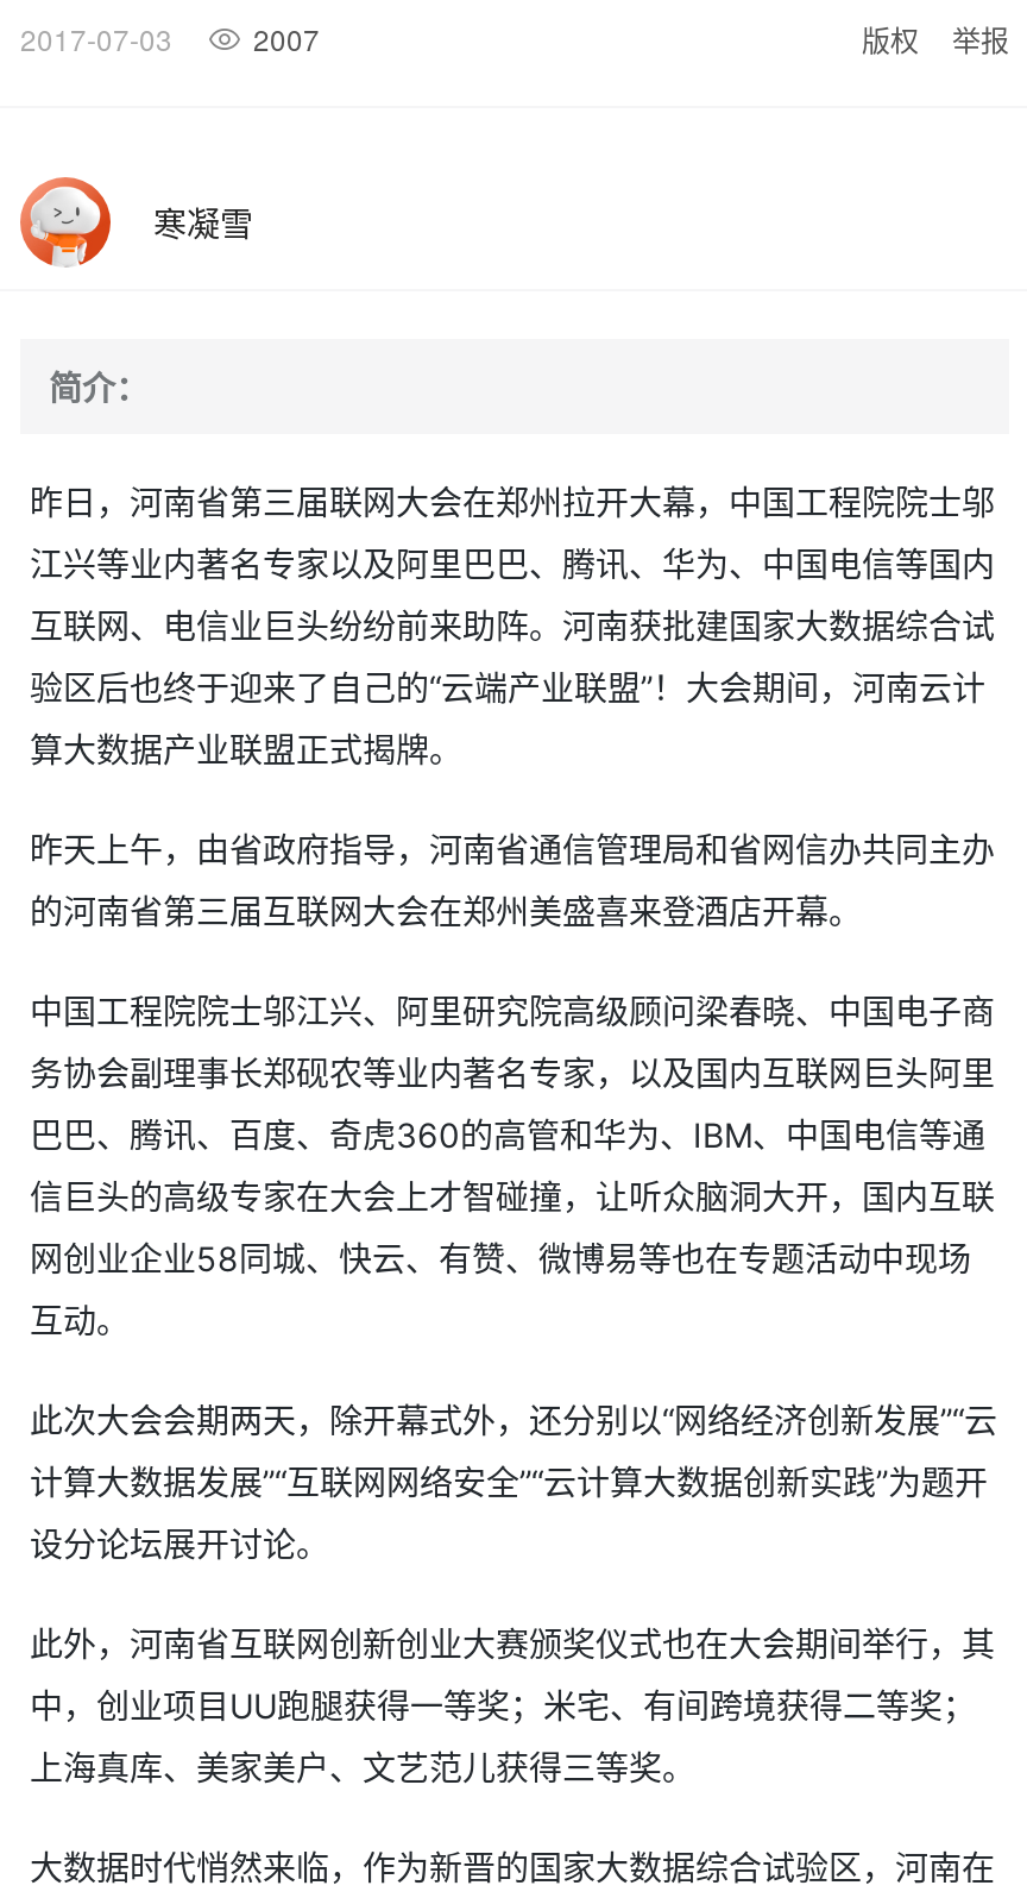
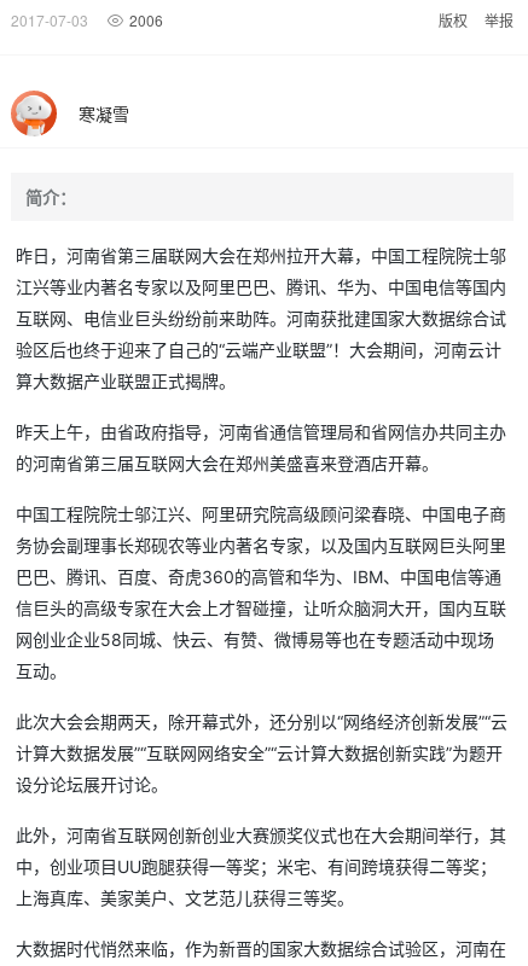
[20,18,320,58] 2017-07-03 2007 -> [11,10,163,30] 2017-07-03 2006

